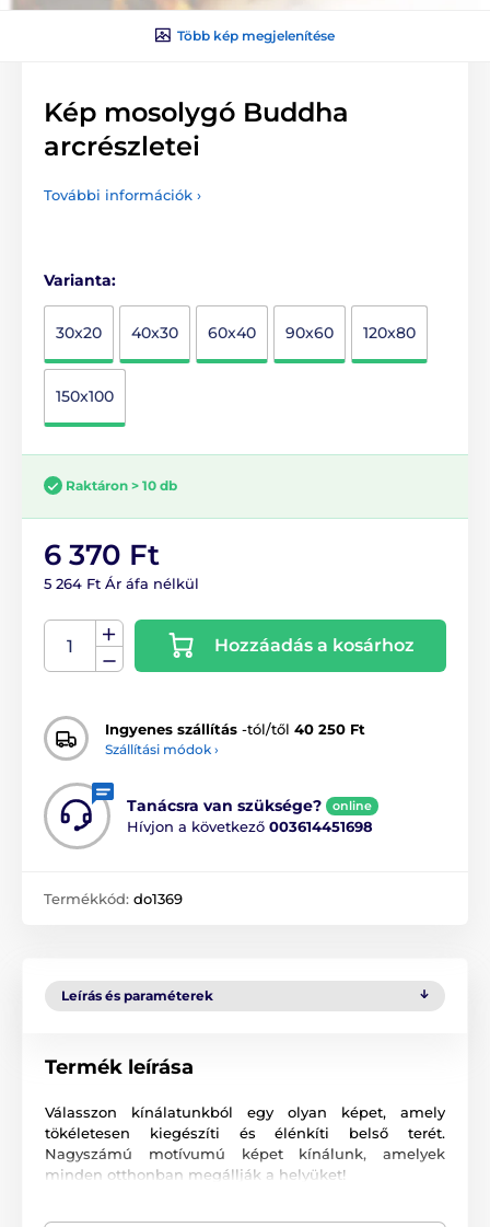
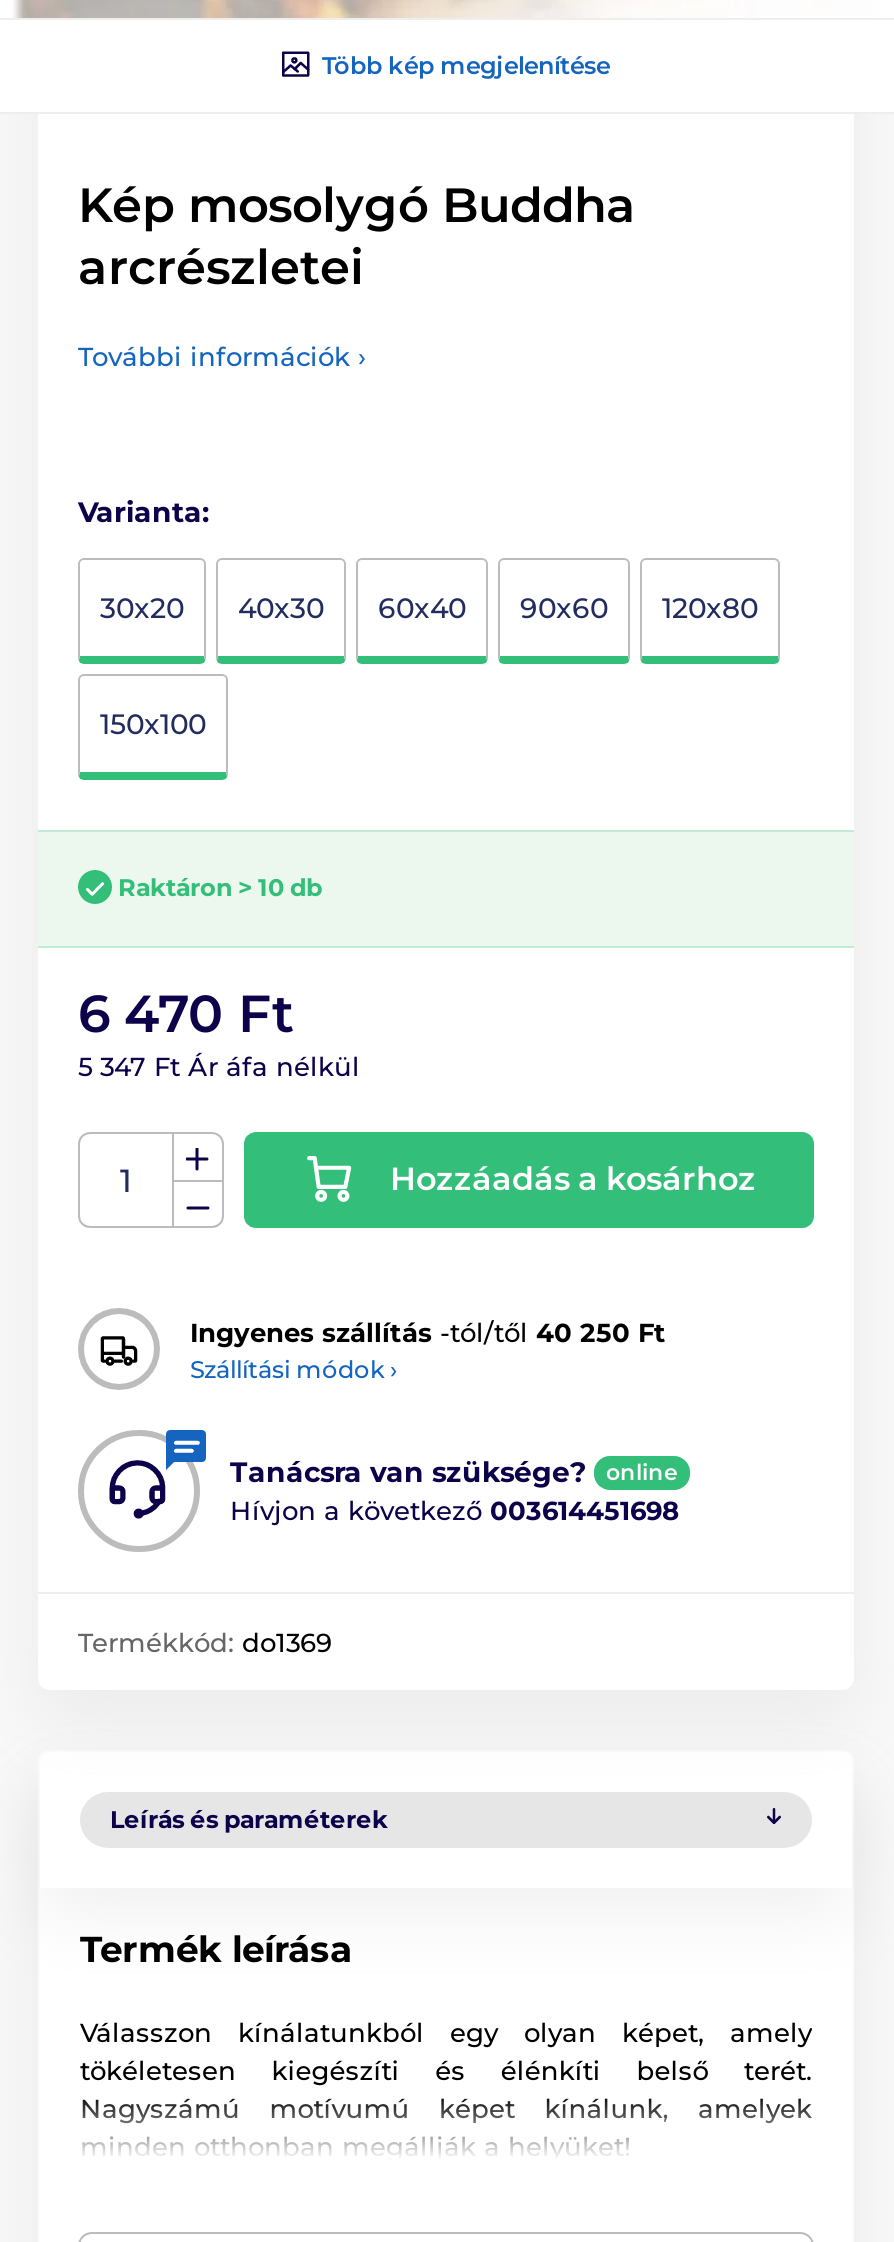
[44,538,160,573] 6 370 Ft -> [78,982,294,1046] 6 470 Ft
[44,575,199,592] 5 264 Ft Ár áfa nélkül -> [78,1050,360,1082] 5 347 Ft Ár áfa nélkül

